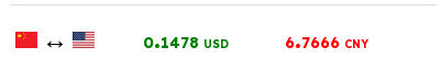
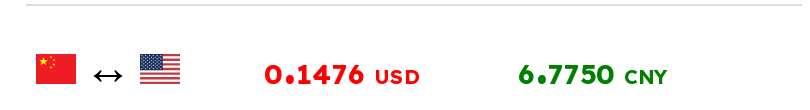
[143,21,229,54] 0.1478 USD -> [264,35,420,95] 0.1476 USD
[285,21,368,54] 6.7666 CNY -> [518,35,668,95] 6.7750 CNY

